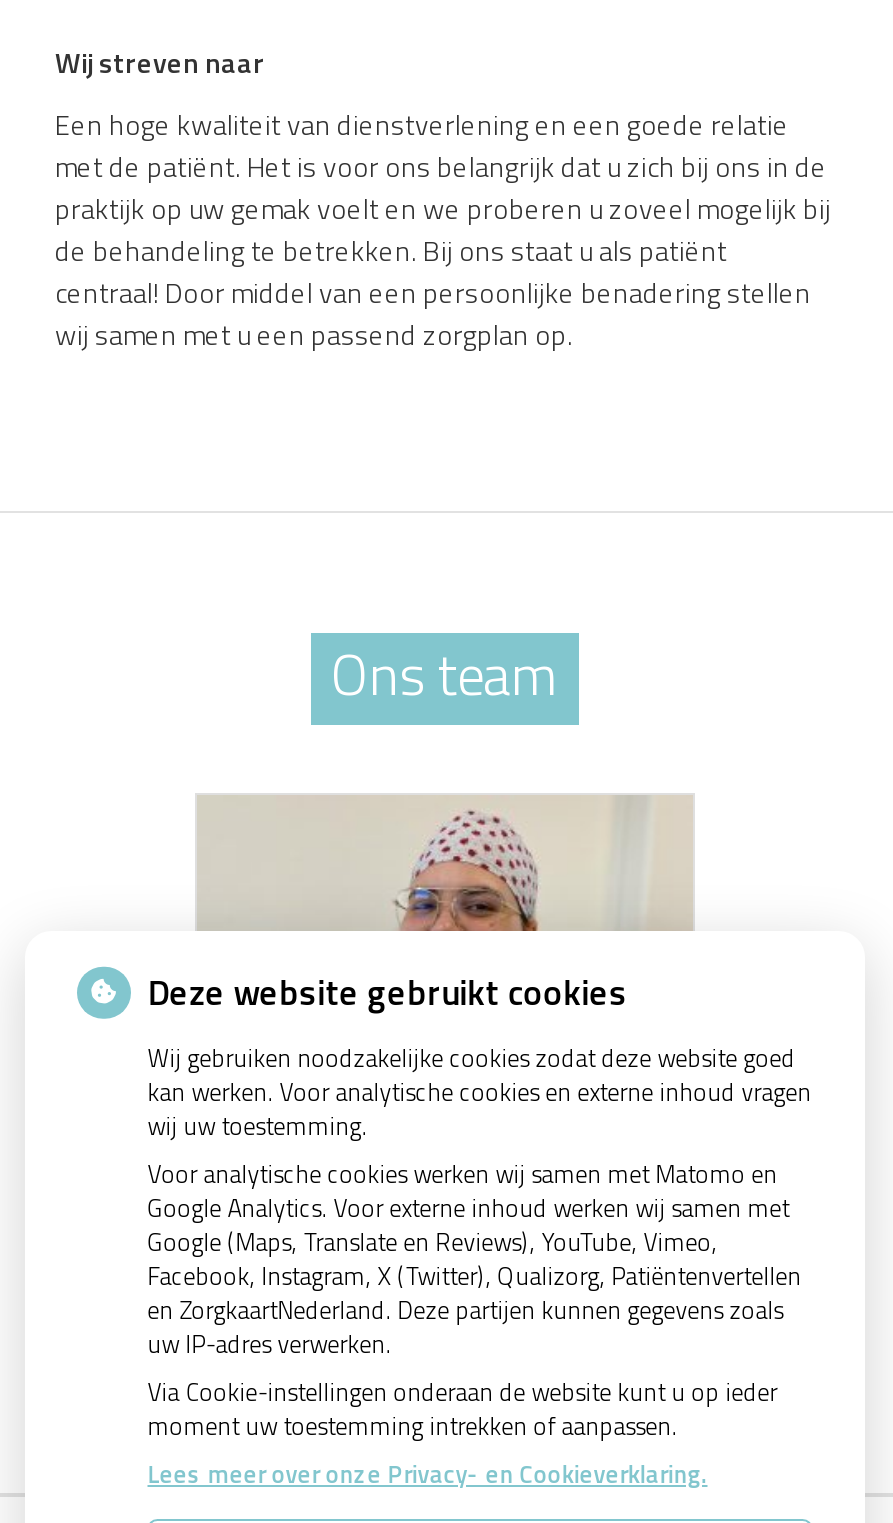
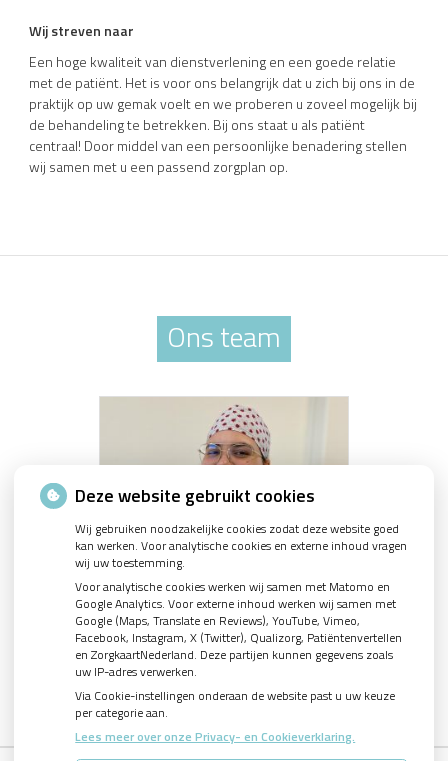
[147,1372,777,1444] Via Cookie-instellingen onderaan de website kunt u op ieder | moment uw toestemming intrekken of aanpassen. -> [75,685,395,721] Via Cookie-instellingen onderaan de website past u uw keuze | per categorie aan.

